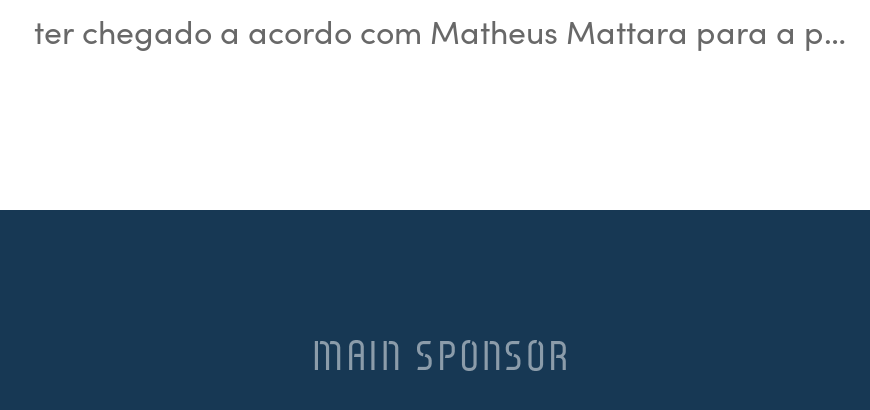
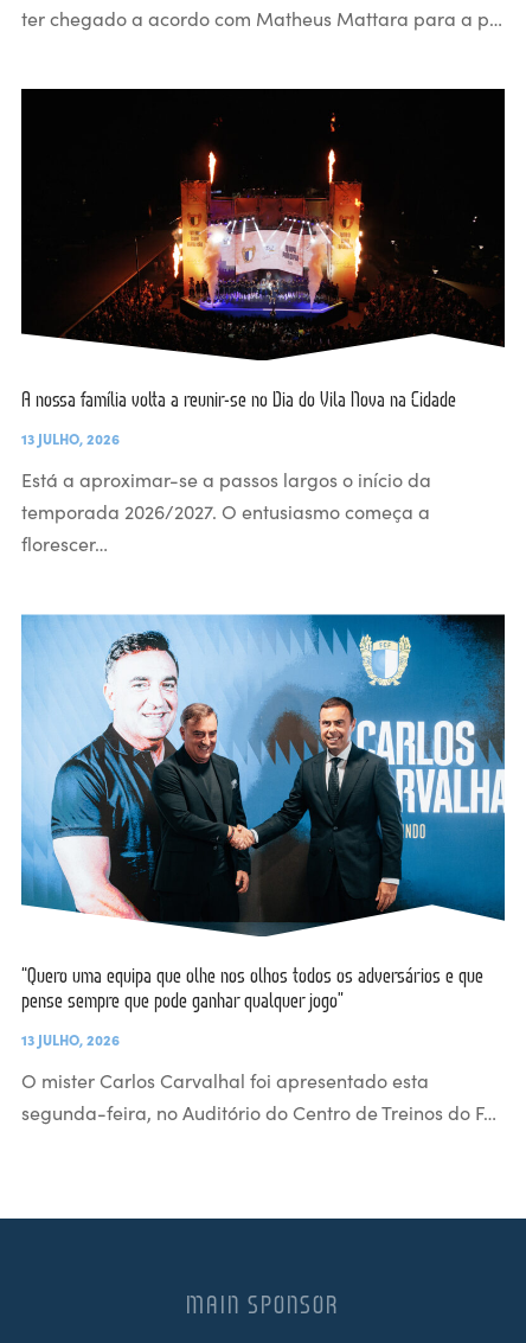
none -> [20,88,506,557] [image] | A nossa família volta a reunir-se no Dia do Vila Nova na Cidade | 13 JULHO, 2026 | Está a aproximar-se a passos largos o início da | temporada 2026/2027. O entusiasmo começa a | florescer…
none -> [20,613,506,1125] [image] | “Quero uma equipa que olhe nos olhos todos os adversários e que | pense sempre que pode ganhar qualquer jogo” | 13 JULHO, 2026 | O mister Carlos Carvalhal foi apresentado esta | segunda-feira, no Auditório do Centro de Treinos do F…

